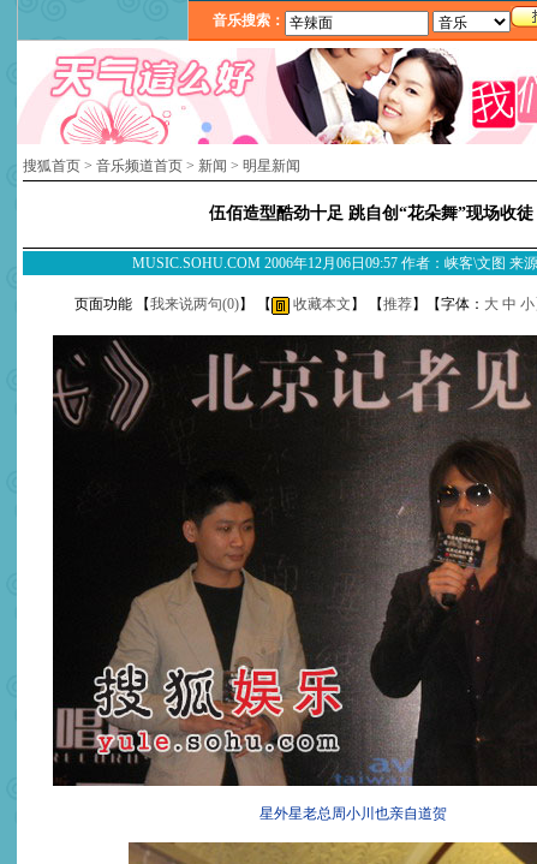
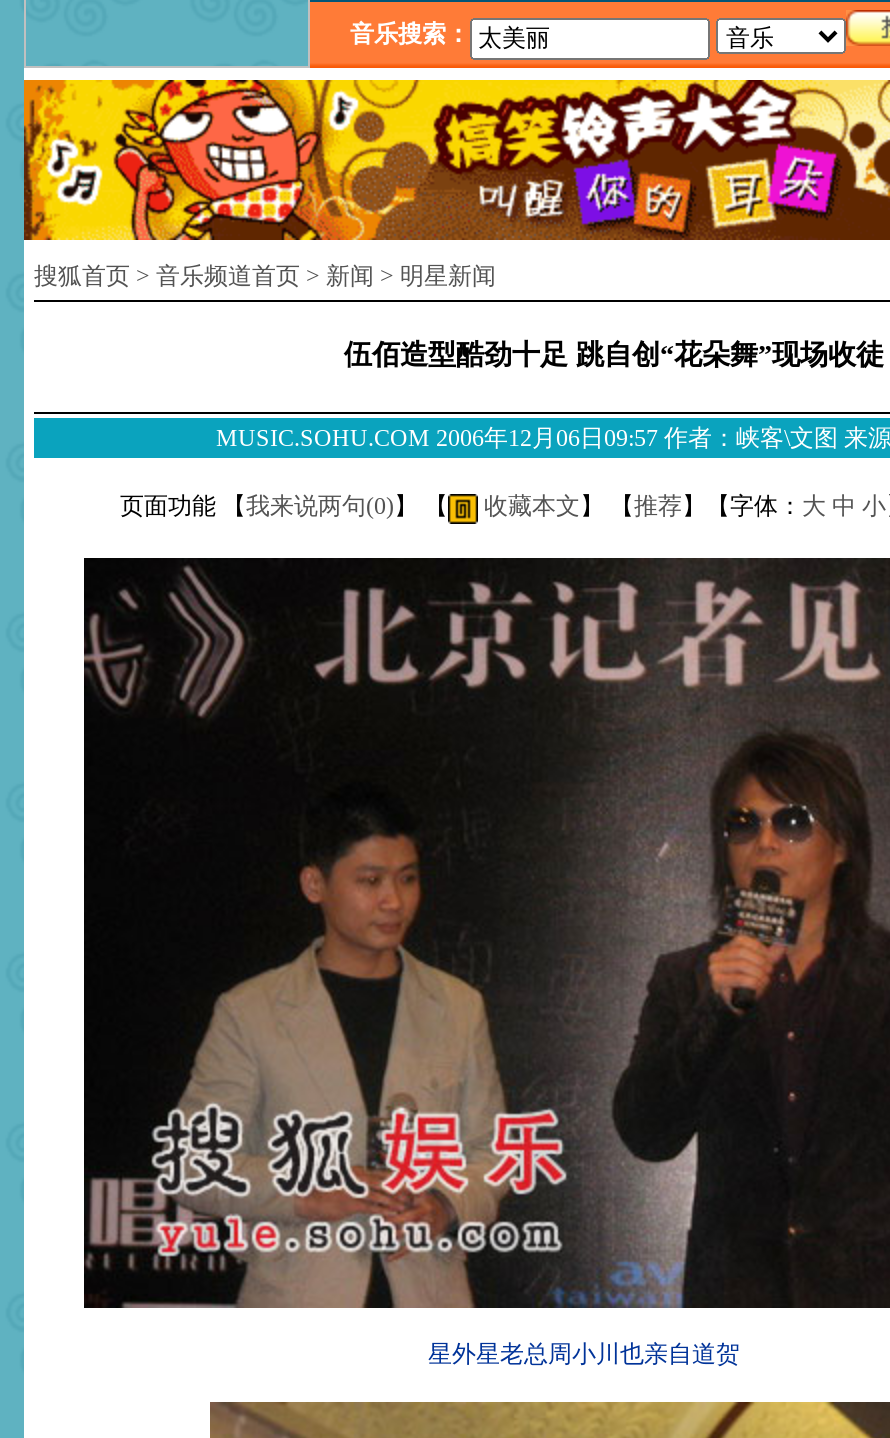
[16,47,533,145] [image] -> [22,78,884,242] [image]

